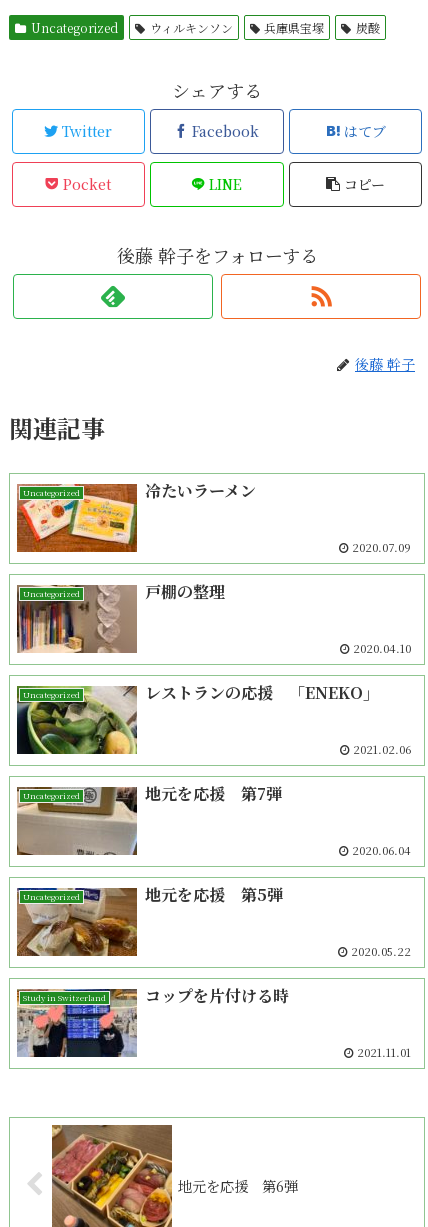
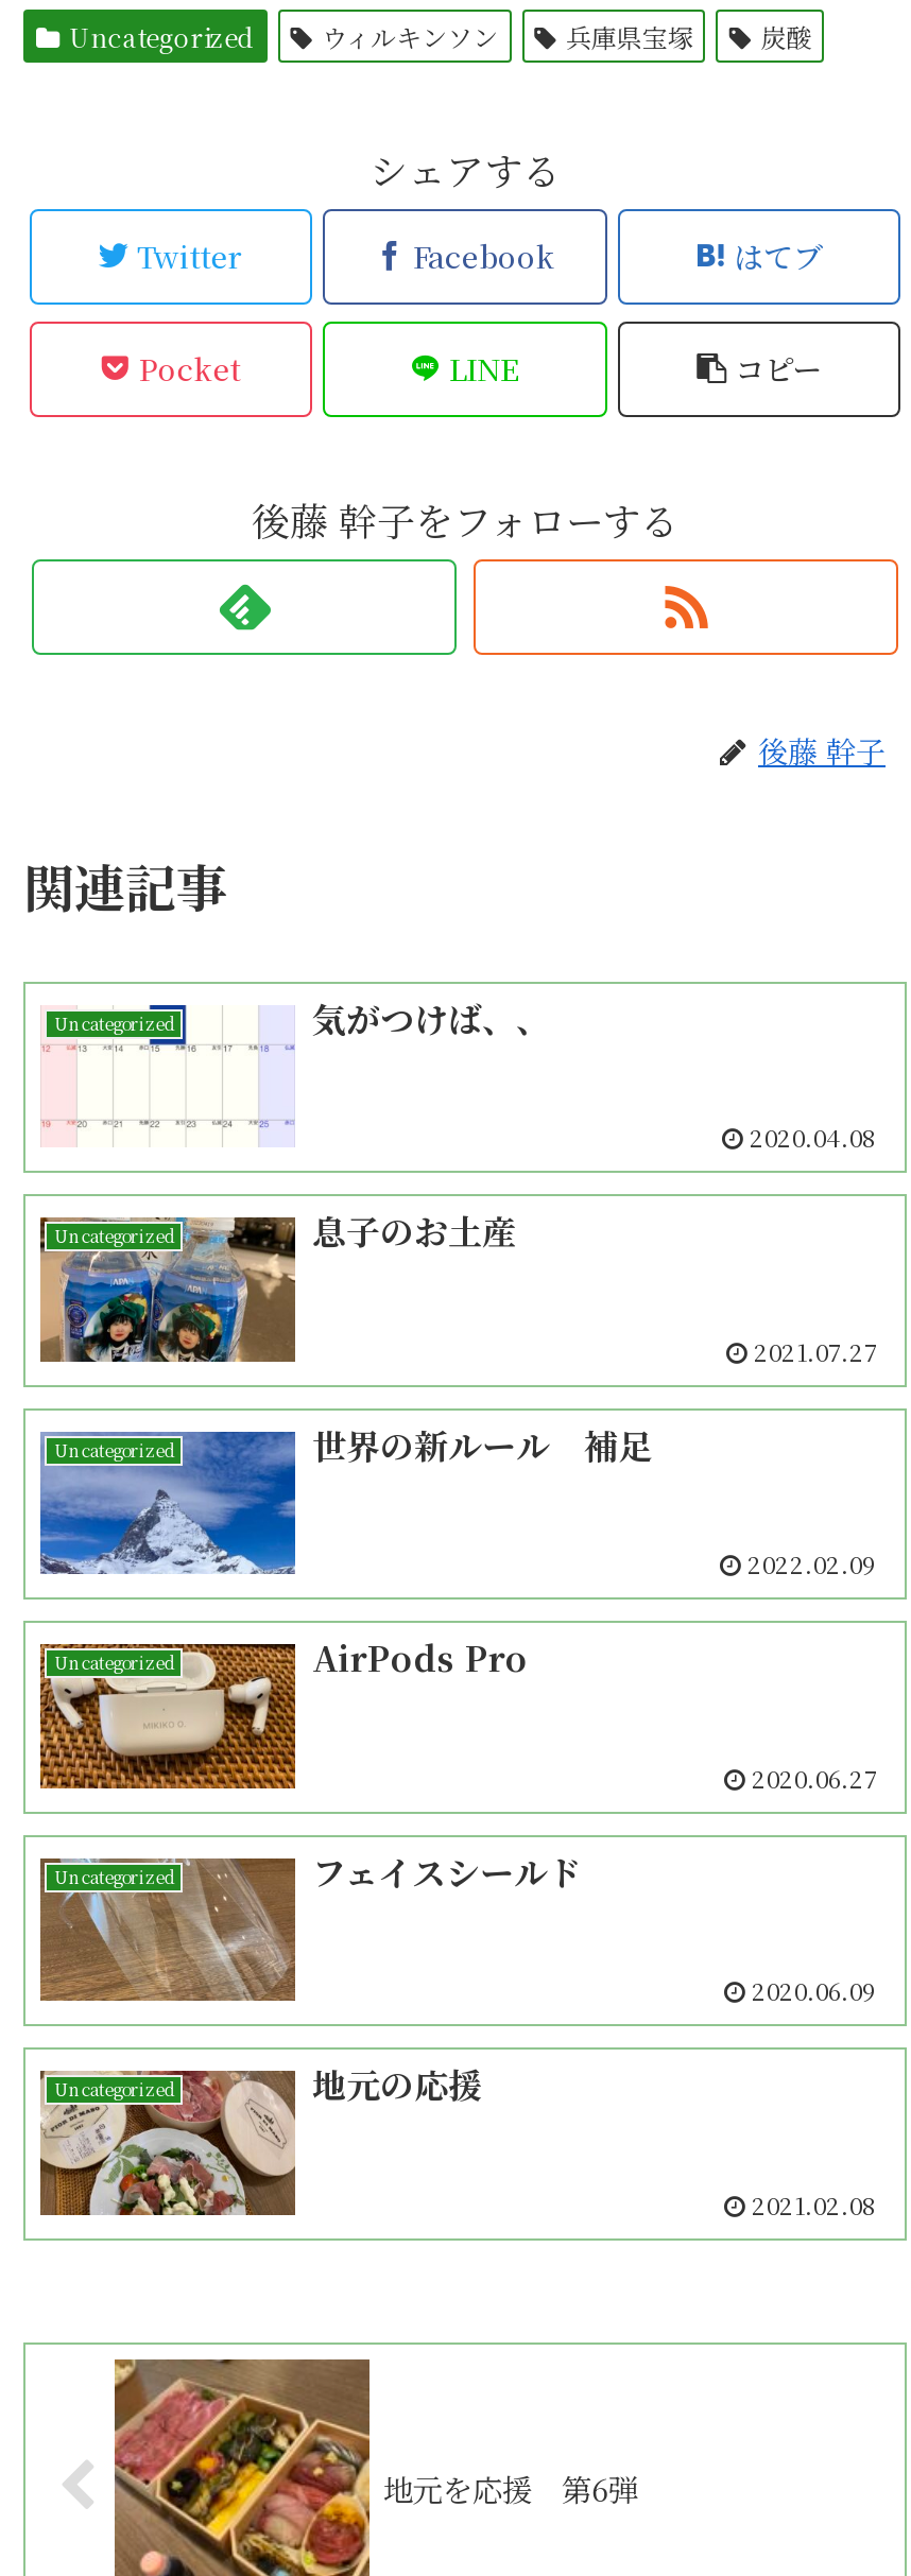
[16,479,256,553] [image] | 冷たいラーメン -> [40,994,550,1149] [image] | 気がつけば、、
[349,539,411,555] 2020.07.09 -> [743,1120,877,1154] 2020.04.08
[16,580,225,654] [image] | 戸棚の整理 -> [38,1207,516,1364] [image] | 息子のお土産
[350,640,411,656] 2020.04.10 -> [747,1333,877,1367] 2021.07.27
[16,681,379,755] [image] | レストランの応援 「ENEKO」 -> [38,1420,652,1576] [image] | 世界の新ルール 補足
[350,741,411,757] 2021.02.06 -> [741,1547,877,1581] 2022.02.09
[17,782,282,855] [image] | 地元を応援 第7弾 -> [38,1634,529,1791] [image] | AirPods Pro
[349,842,411,858] 2020.06.04 -> [745,1760,877,1794] 2020.06.27
[17,883,283,956] [image] | 地元を応援 第5弾 -> [40,1847,582,2003] [image] | フェイスシールド
[348,943,411,959] 2020.05.22 -> [745,1973,877,2007] 2020.06.09
[17,984,289,1058] [image] | Study in Switzerland | コップを片付ける時 -> [38,2060,482,2217] [image] | Uncategorized | 地元の応援
[354,1044,411,1060] 2021.11.01 -> [745,2187,877,2221] 2021.02.08

